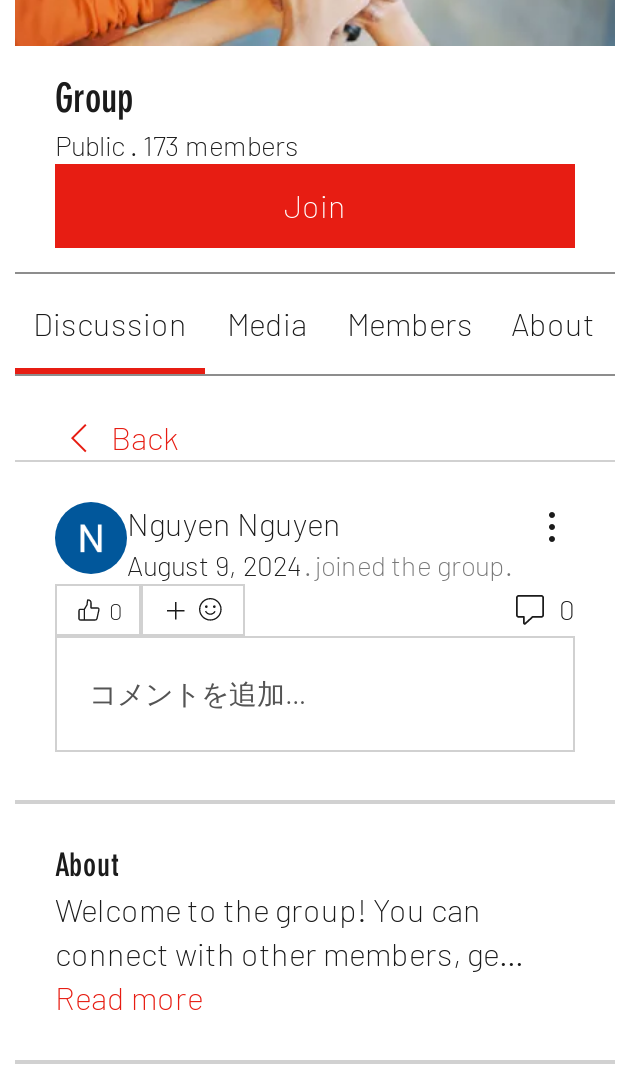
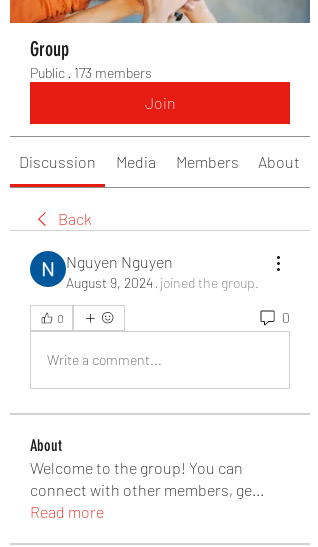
[89,676,307,710] コメントを追加… -> [47,351,162,368] Write a comment...

